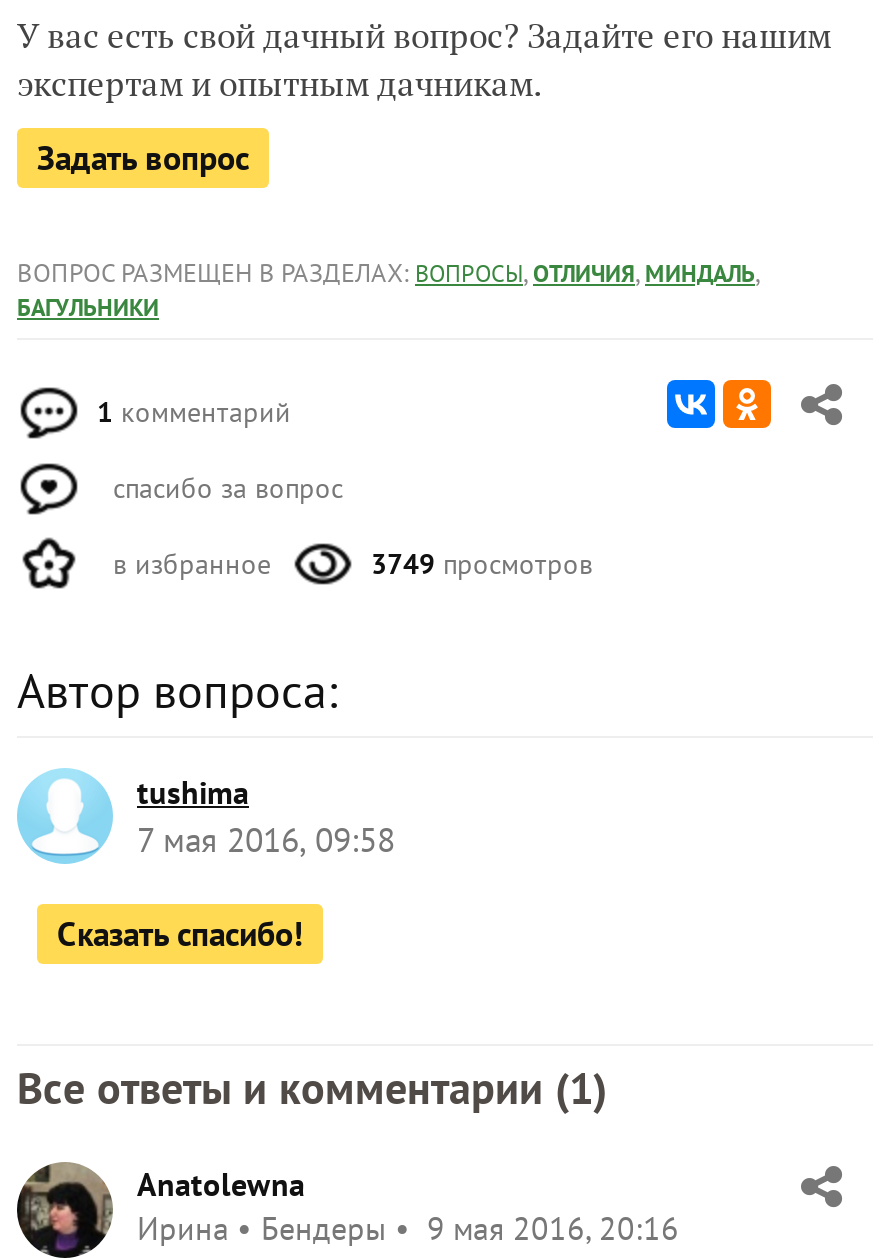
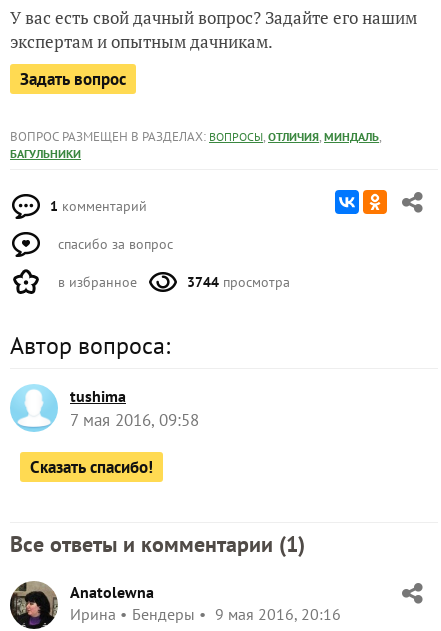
[371,546,593,582] 3749 просмотров -> [187,273,290,291] 3744 просмотра

